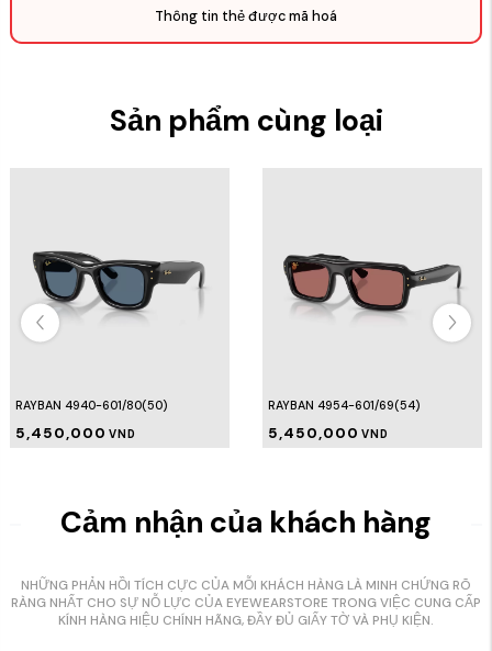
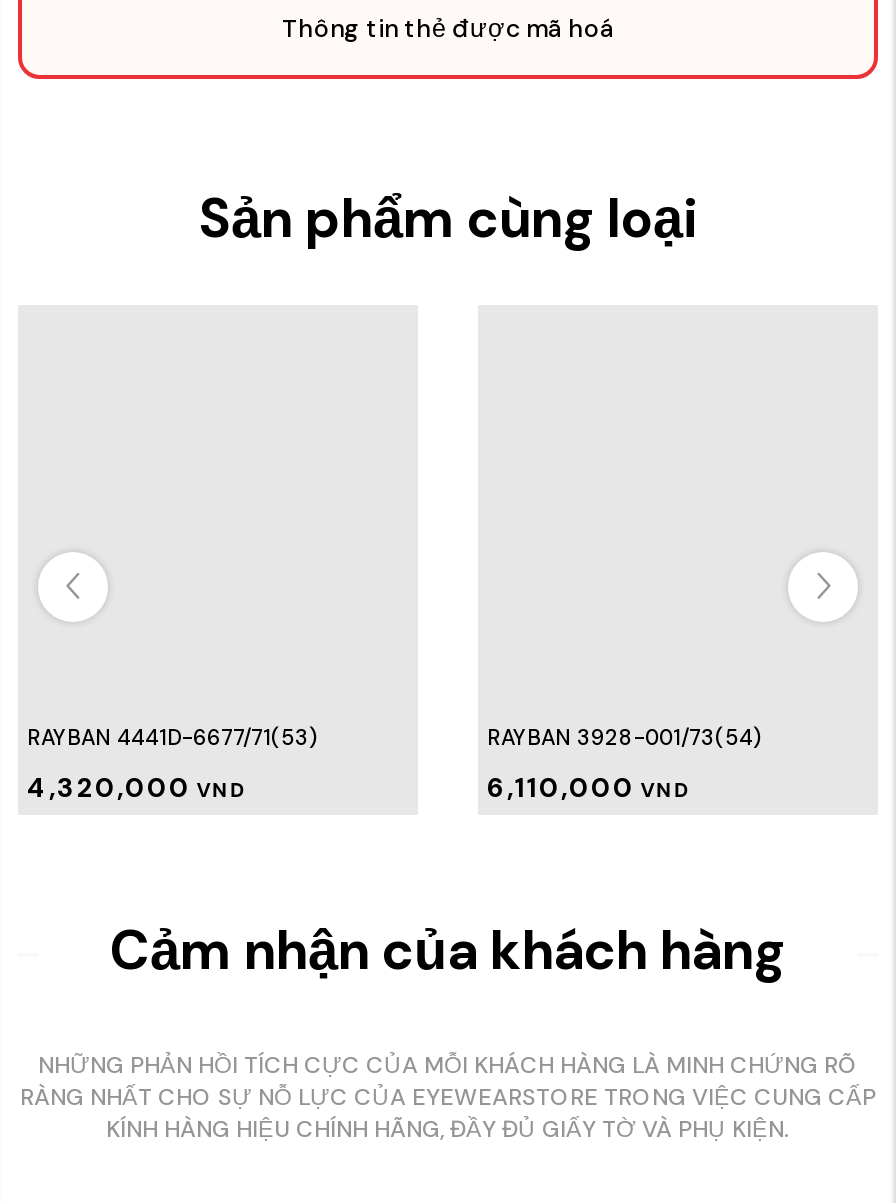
[32,250,205,317] [image] -> none
[282,252,462,316] [image] -> none
[15,397,166,412] RAYBAN 4940-601/80(50) -> [27,722,317,750] RAYBAN 4441D-6677/71(53)
[267,397,419,412] RAYBAN 4954-601/69(54) -> [487,722,761,750] RAYBAN 3928-001/73(54)
[15,423,136,442] 5,450,000 VND -> [27,770,246,804] 4,320,000 VND
[267,423,389,442] 5,450,000 VND -> [487,770,690,804] 6,110,000 VND

